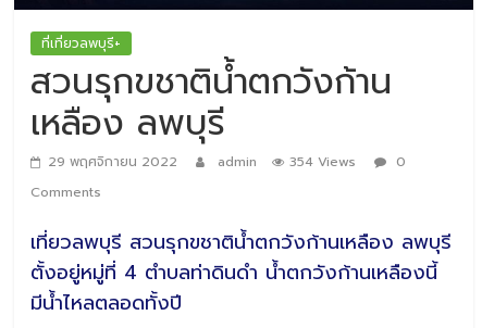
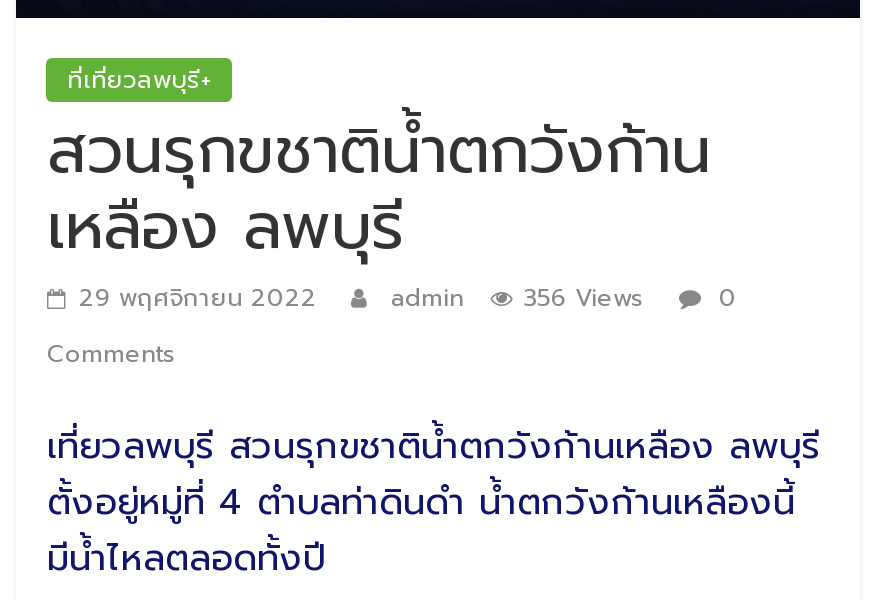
[290,152,356,172] 354 Views -> [523,280,645,316] 356 Views

